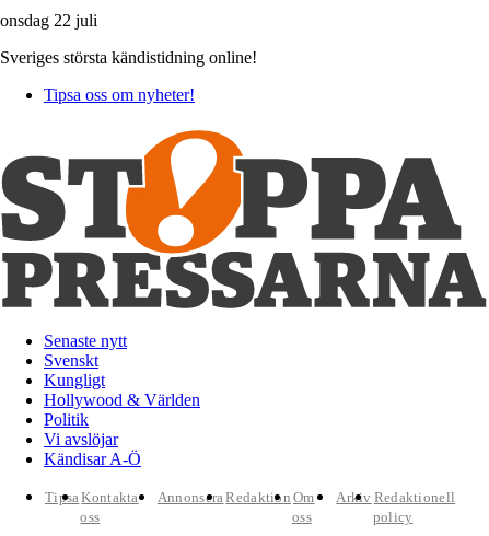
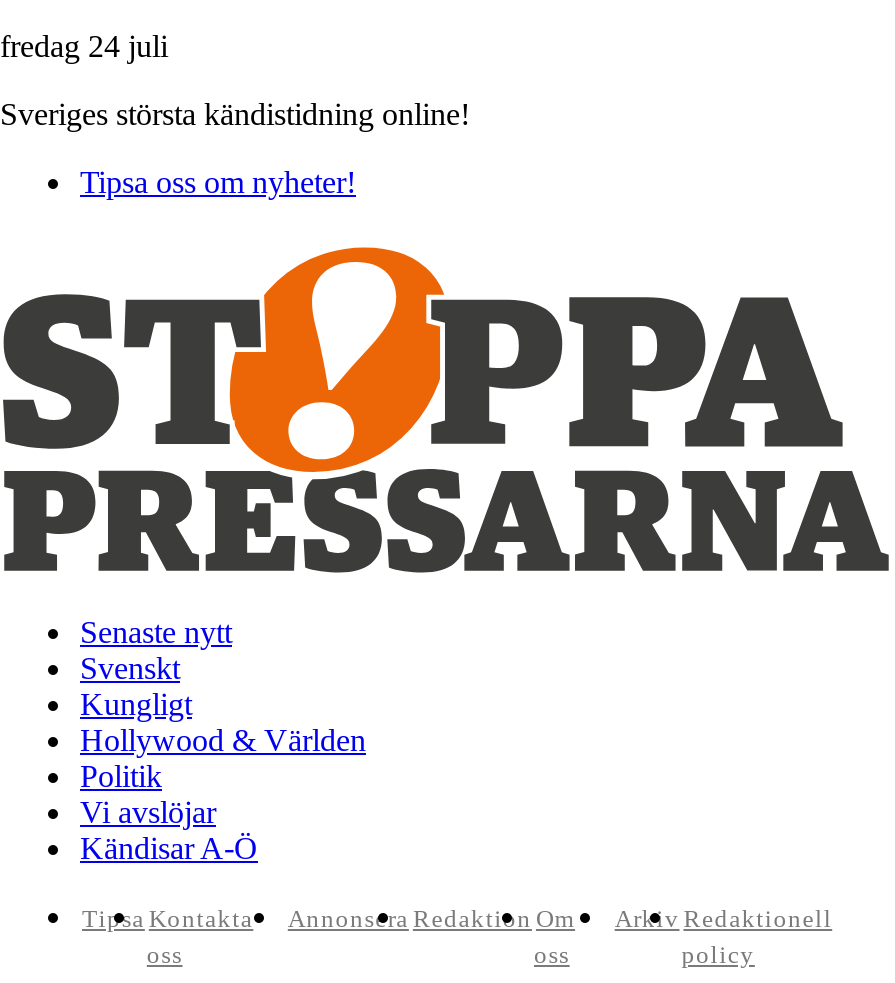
[0,11,97,30] onsdag 22 juli -> [0,29,168,63] fredag 24 juli

